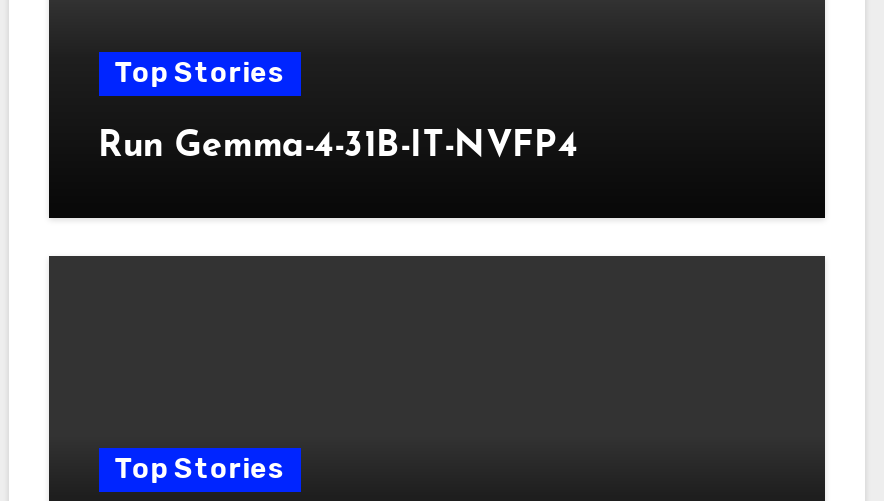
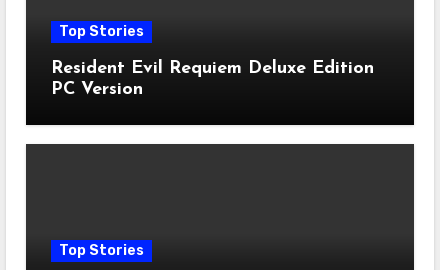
[98,129,578,167] Run Gemma-4-31B-IT-NVFP4 -> [51,59,374,99] Resident Evil Requiem Deluxe Edition | PC Version

